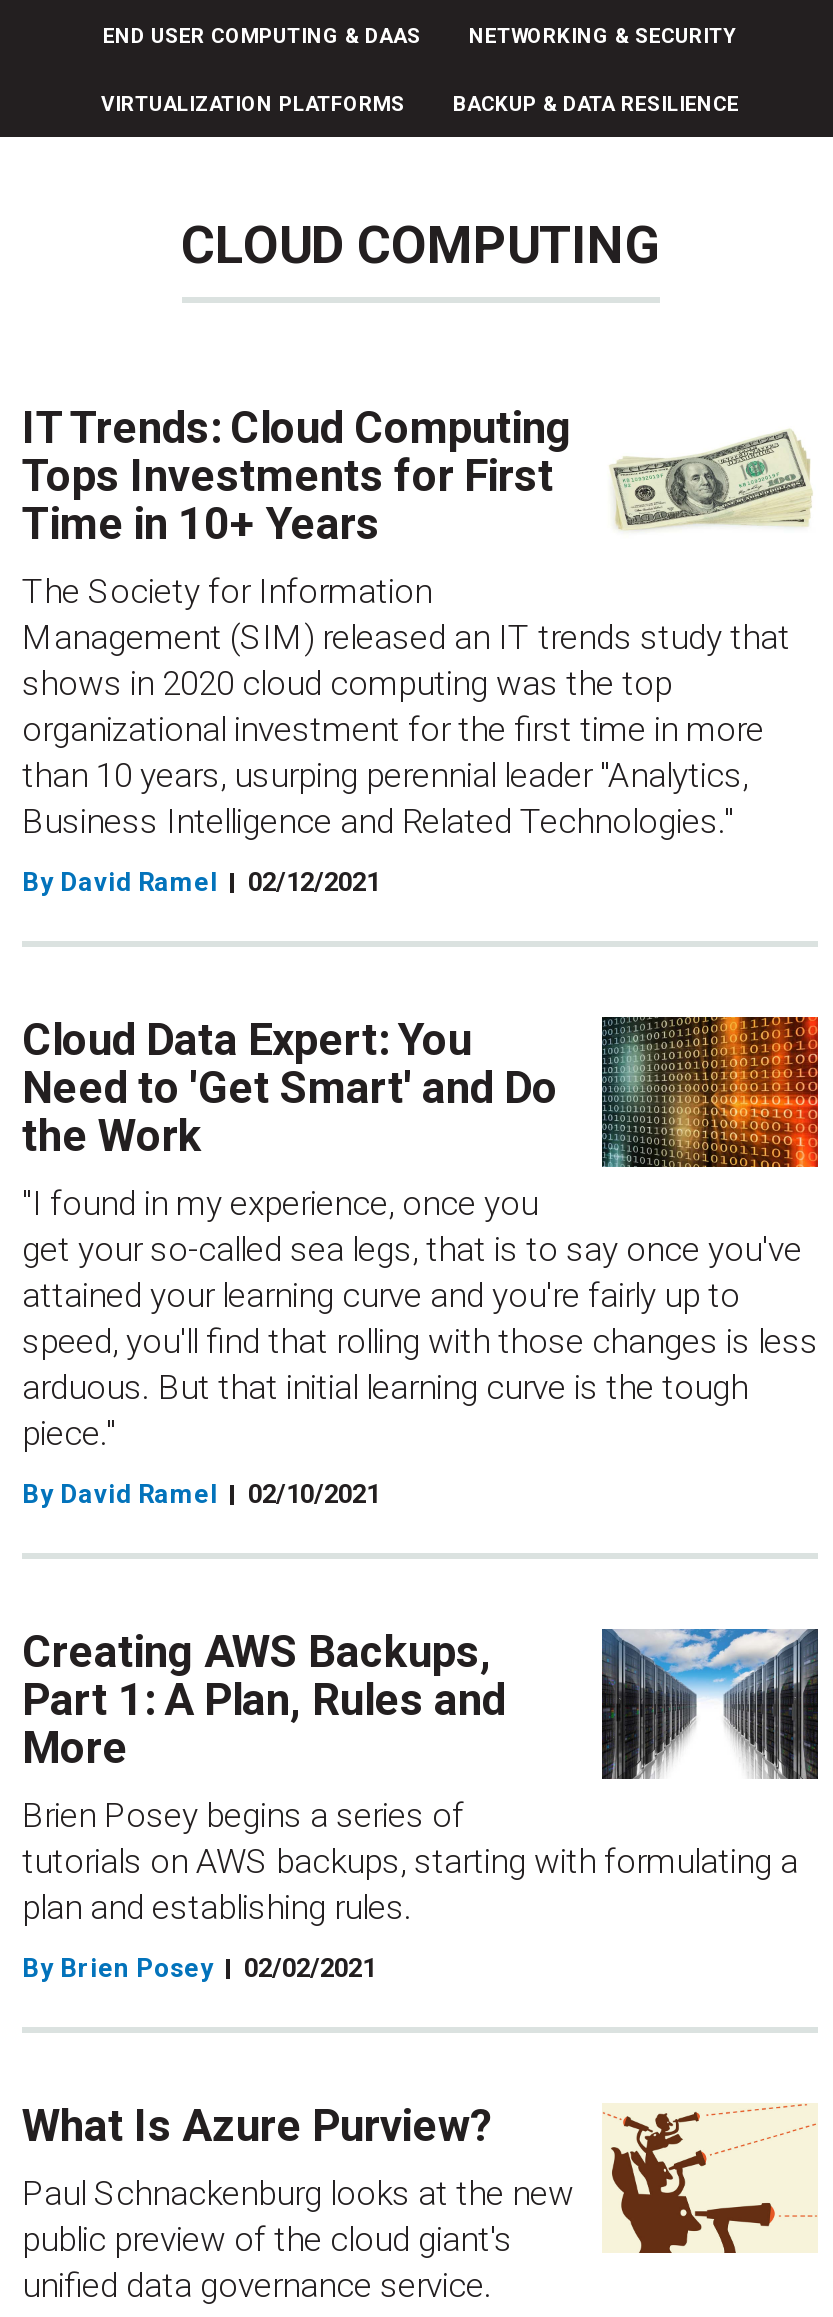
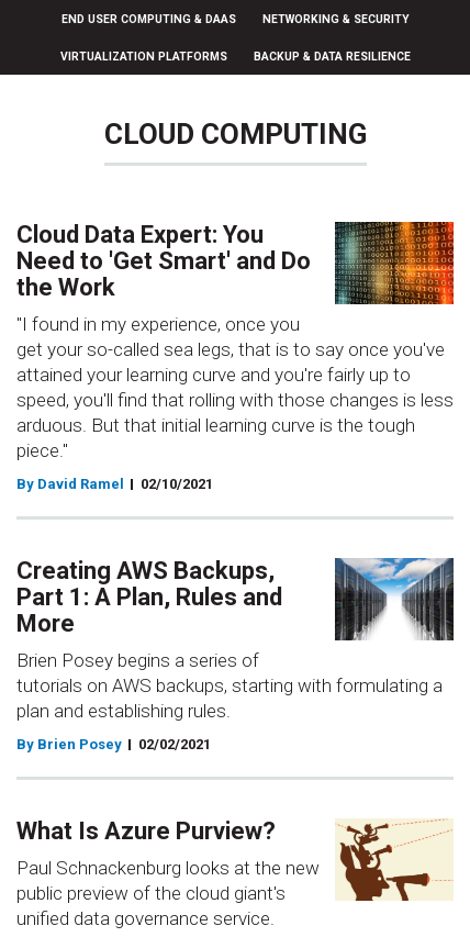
[22,403,818,897] [image] | IT Trends: Cloud Computing | Tops Investments for First | Time in 10+ Years | The Society for Information | Management (SIM) released an IT trends study that | shows in 2020 cloud computing was the top | organizational investment for the first time in more | than 10 years, usurping perennial leader "Analytics, | Business Intelligence and Related Technologies." | By David Ramel | 02/12/2021 -> none

